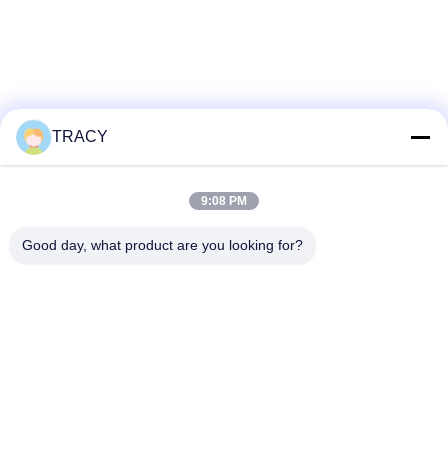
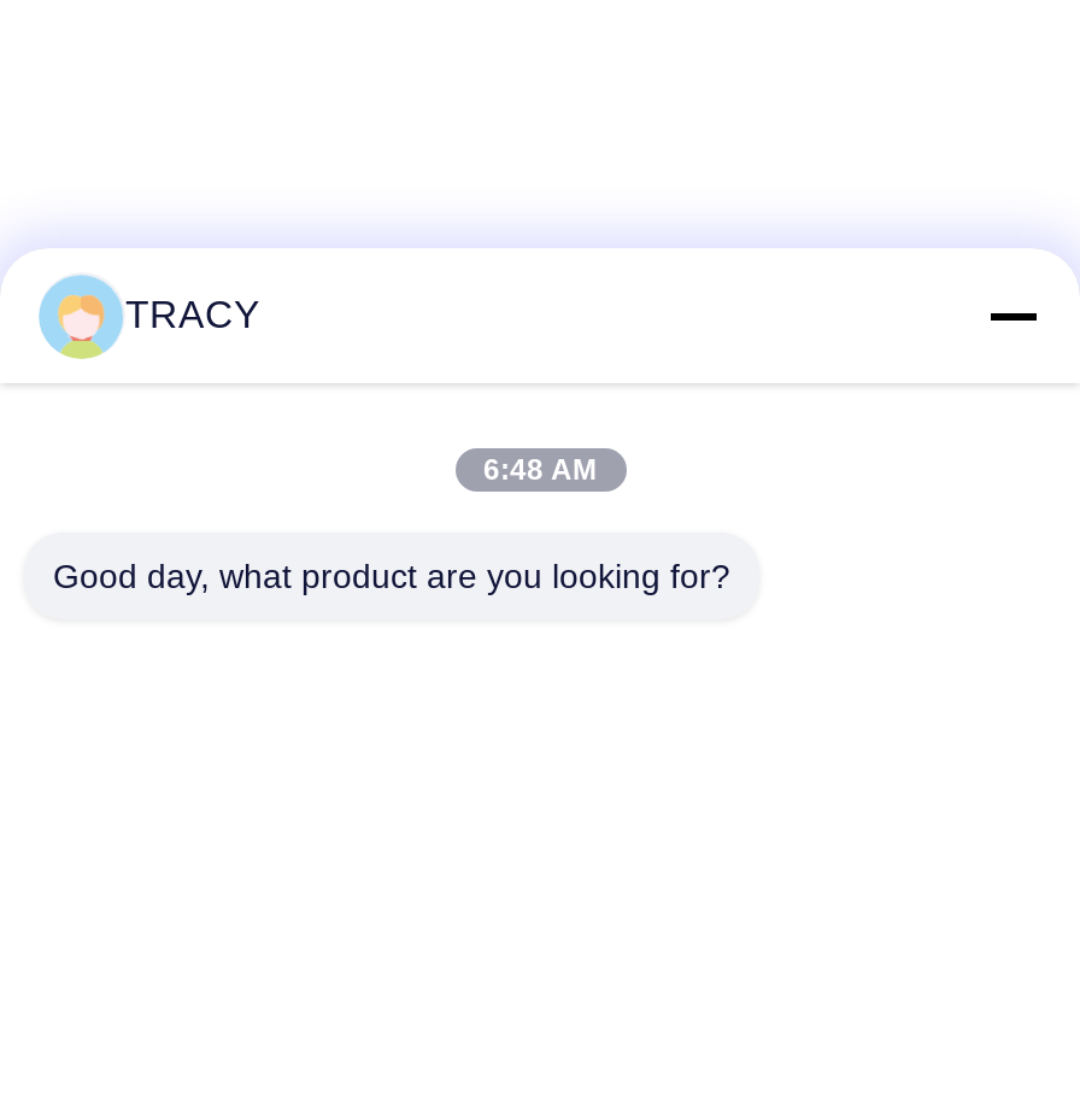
[201,194,247,208] 9:08 PM -> [483,453,597,487] 6:48 AM

